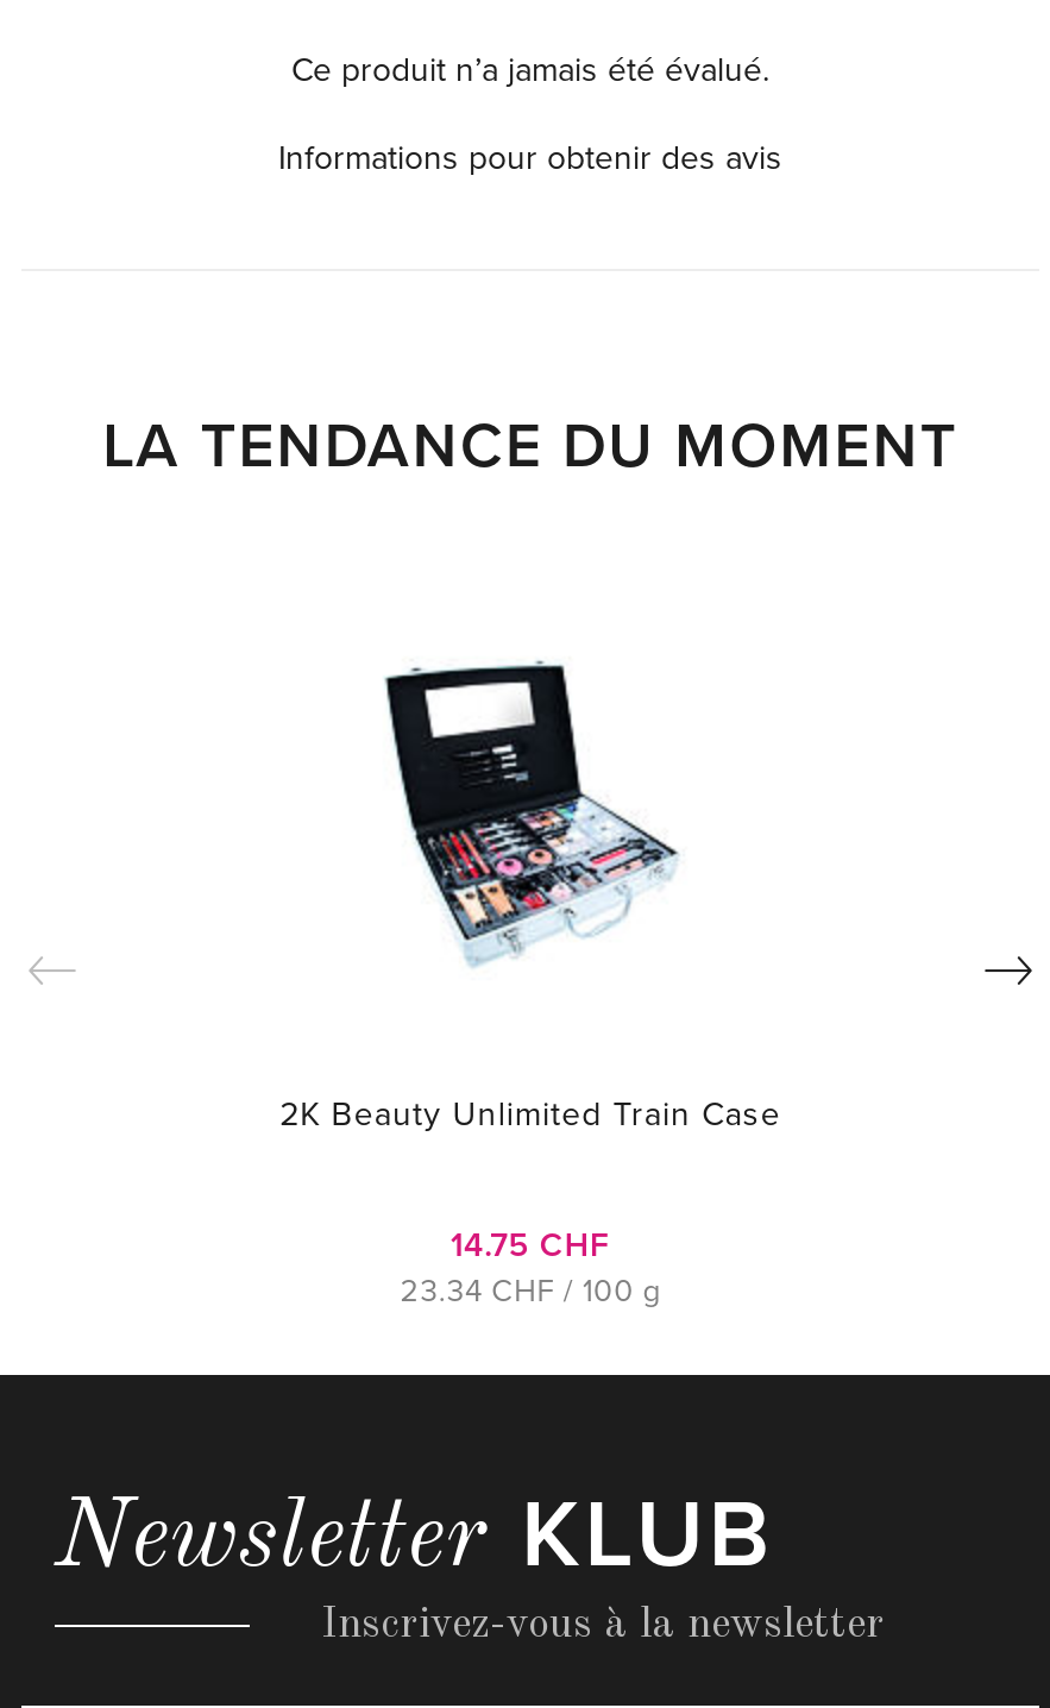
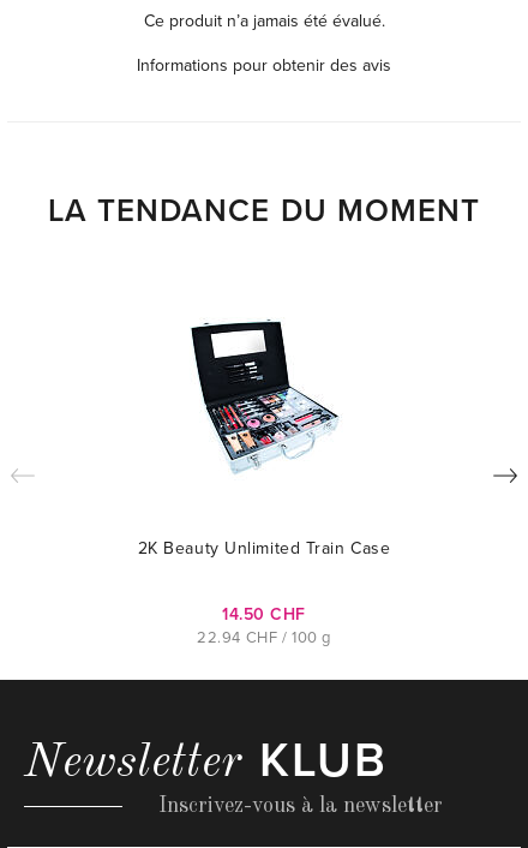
[451,1226,610,1266] 14.75 CHF -> [222,605,306,625] 14.50 CHF
[400,1274,661,1312] 23.34 CHF / 100 g -> [197,629,331,648] 22.94 CHF / 100 g

